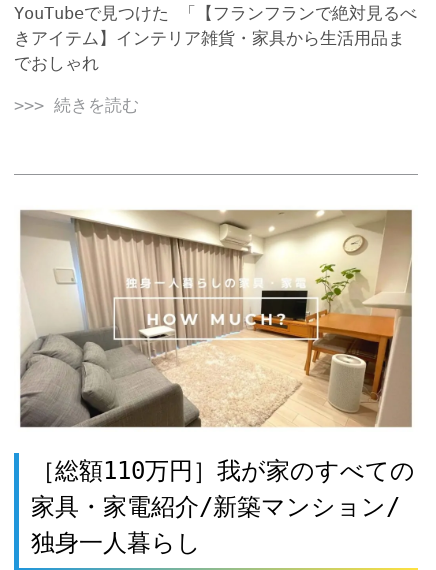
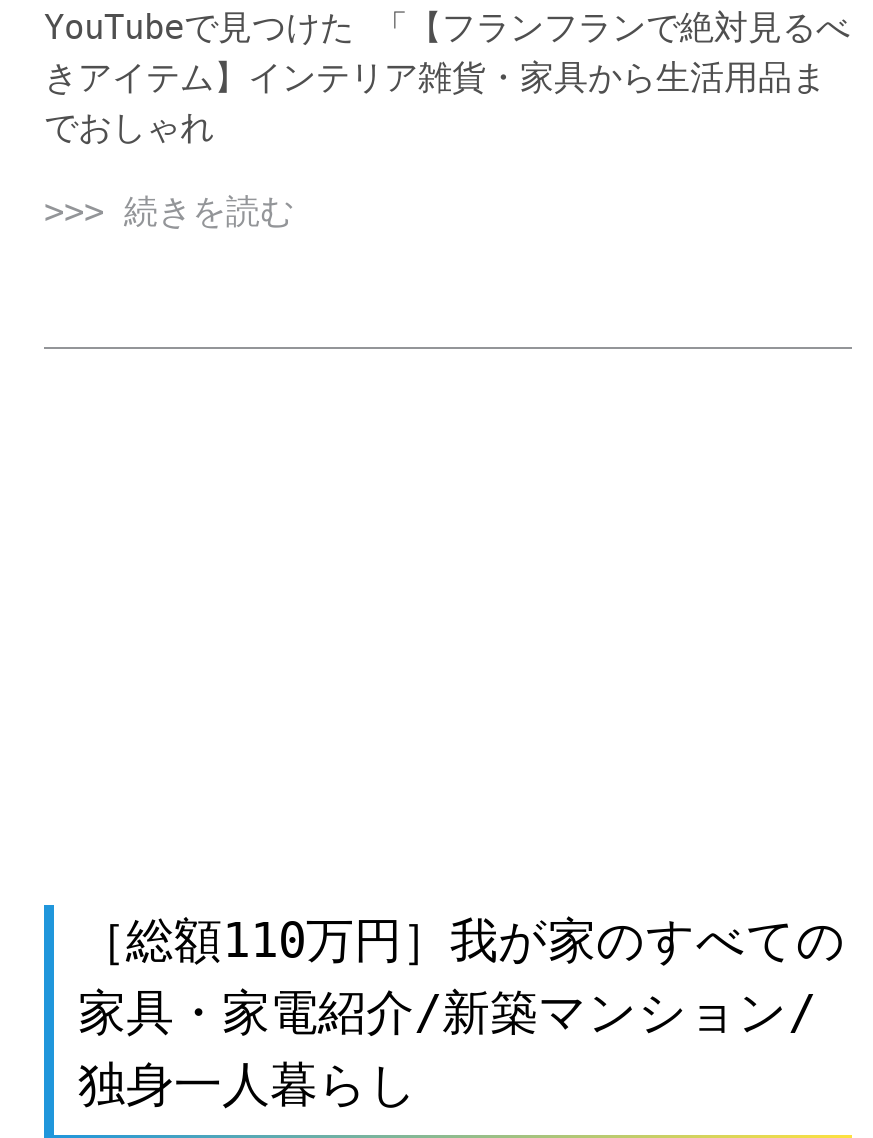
[19,209,413,429] [image] -> none

